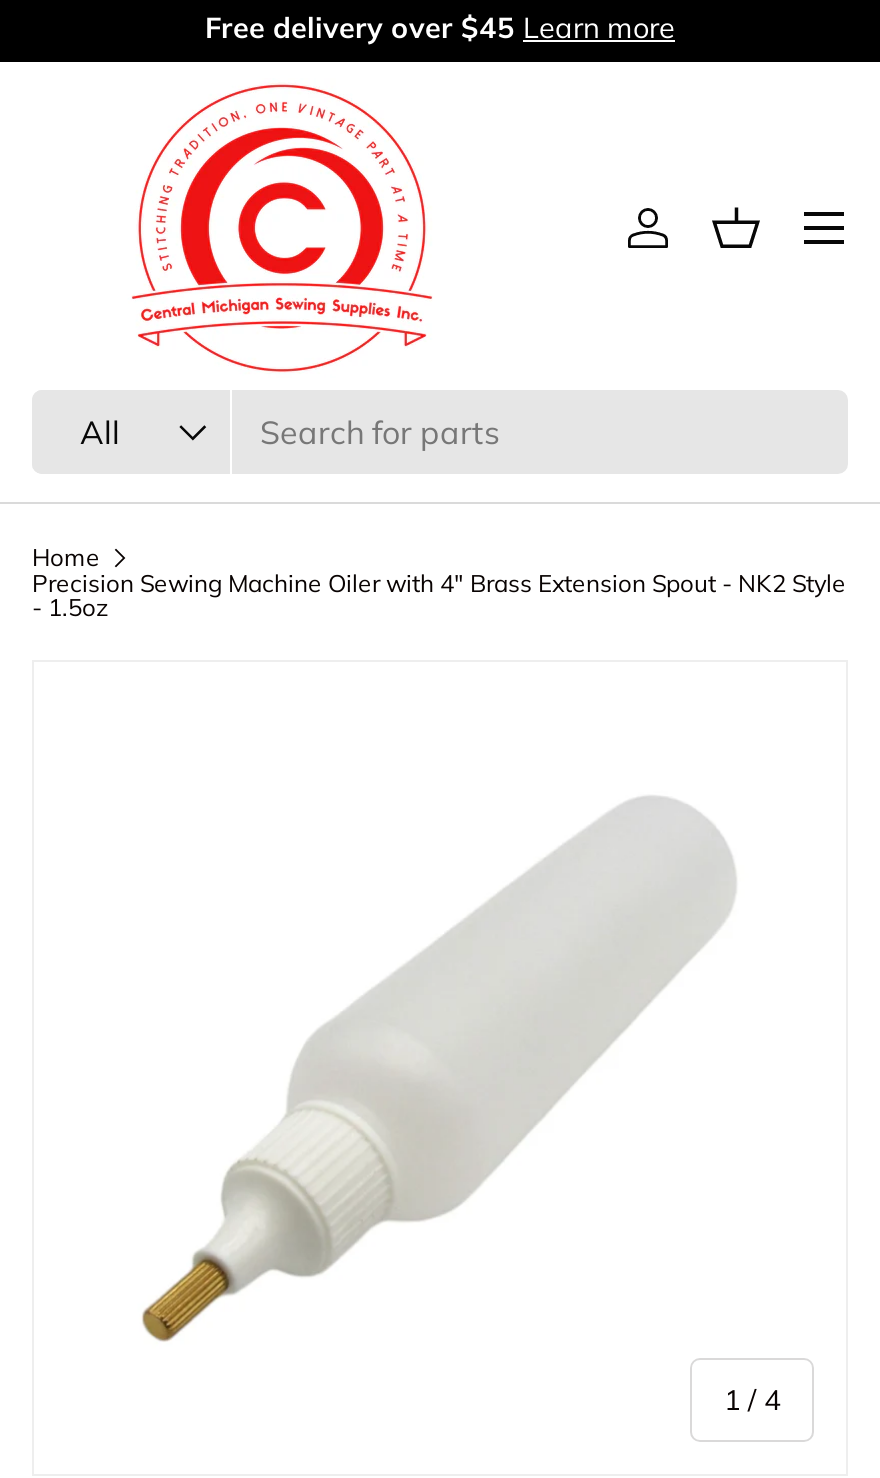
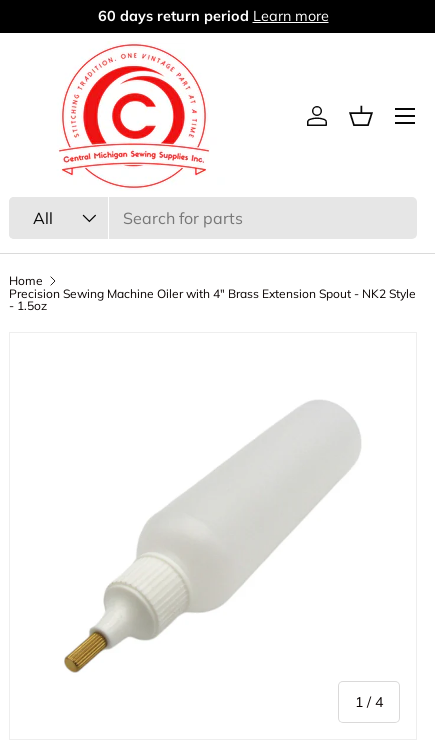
[205,10,675,46] Free delivery over $45 Learn more -> [97,7,328,25] 60 days return period Learn more

